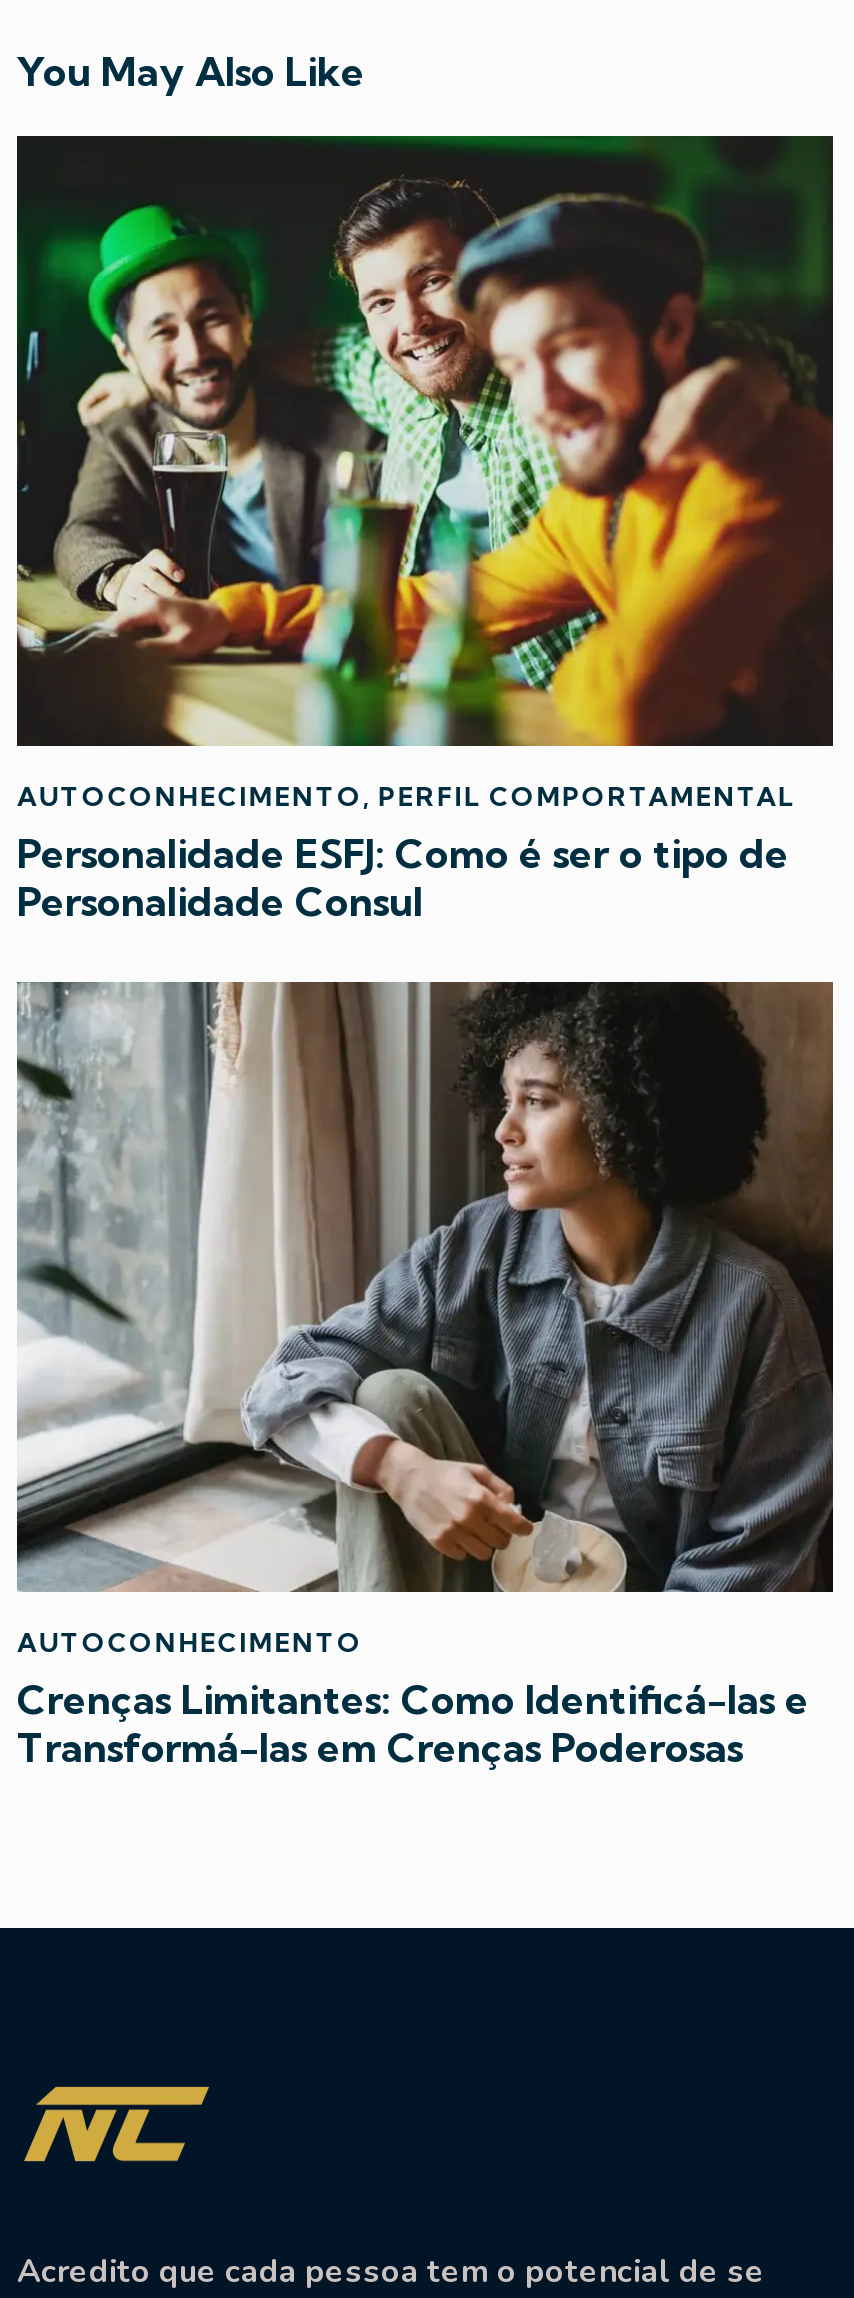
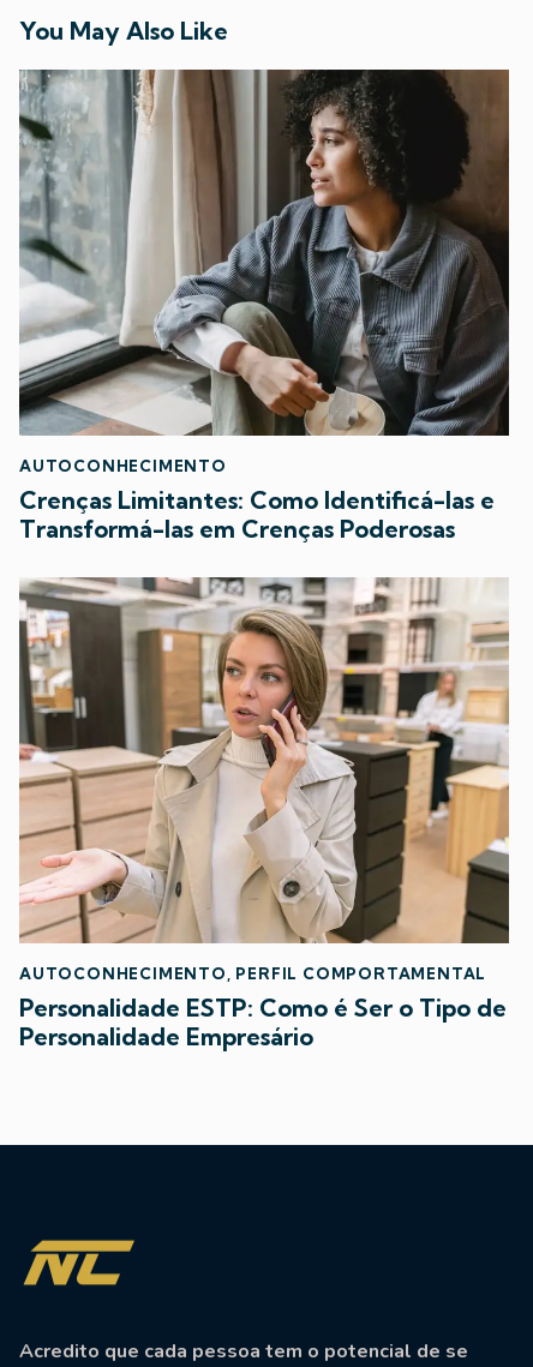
[15,134,833,748] [image] -> none
moved [17,779,795,811] -> [19,963,486,982]: AUTOCONHECIMENTO, PERFIL COMPORTAMENTAL
[17,828,789,926] Personalidade ESFJ: Como é ser o tipo de | Personalidade Consul -> none
moved [13,978,835,1772] -> [17,67,510,544]: [image] | AUTOCONHECIMENTO | Crenças Limitantes: Como Identificá-las e | Transformá-las em Crenças Poderosas
none -> [18,577,510,1051] [image] | Personalidade ESTP: Como é Ser o Tipo de | Personalidade Empresário

